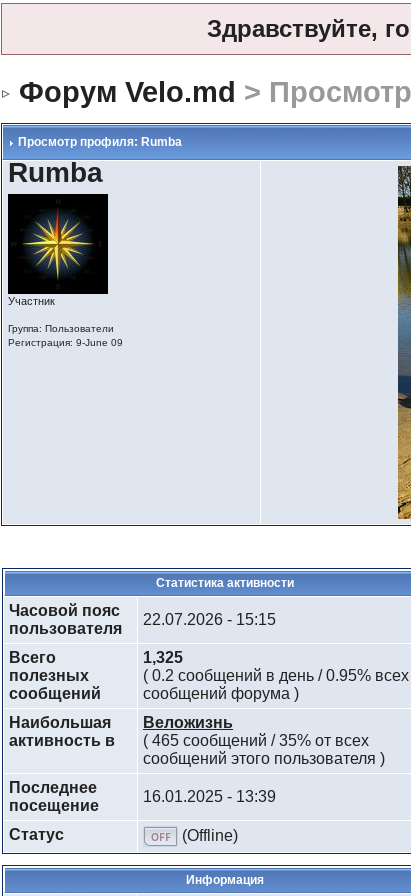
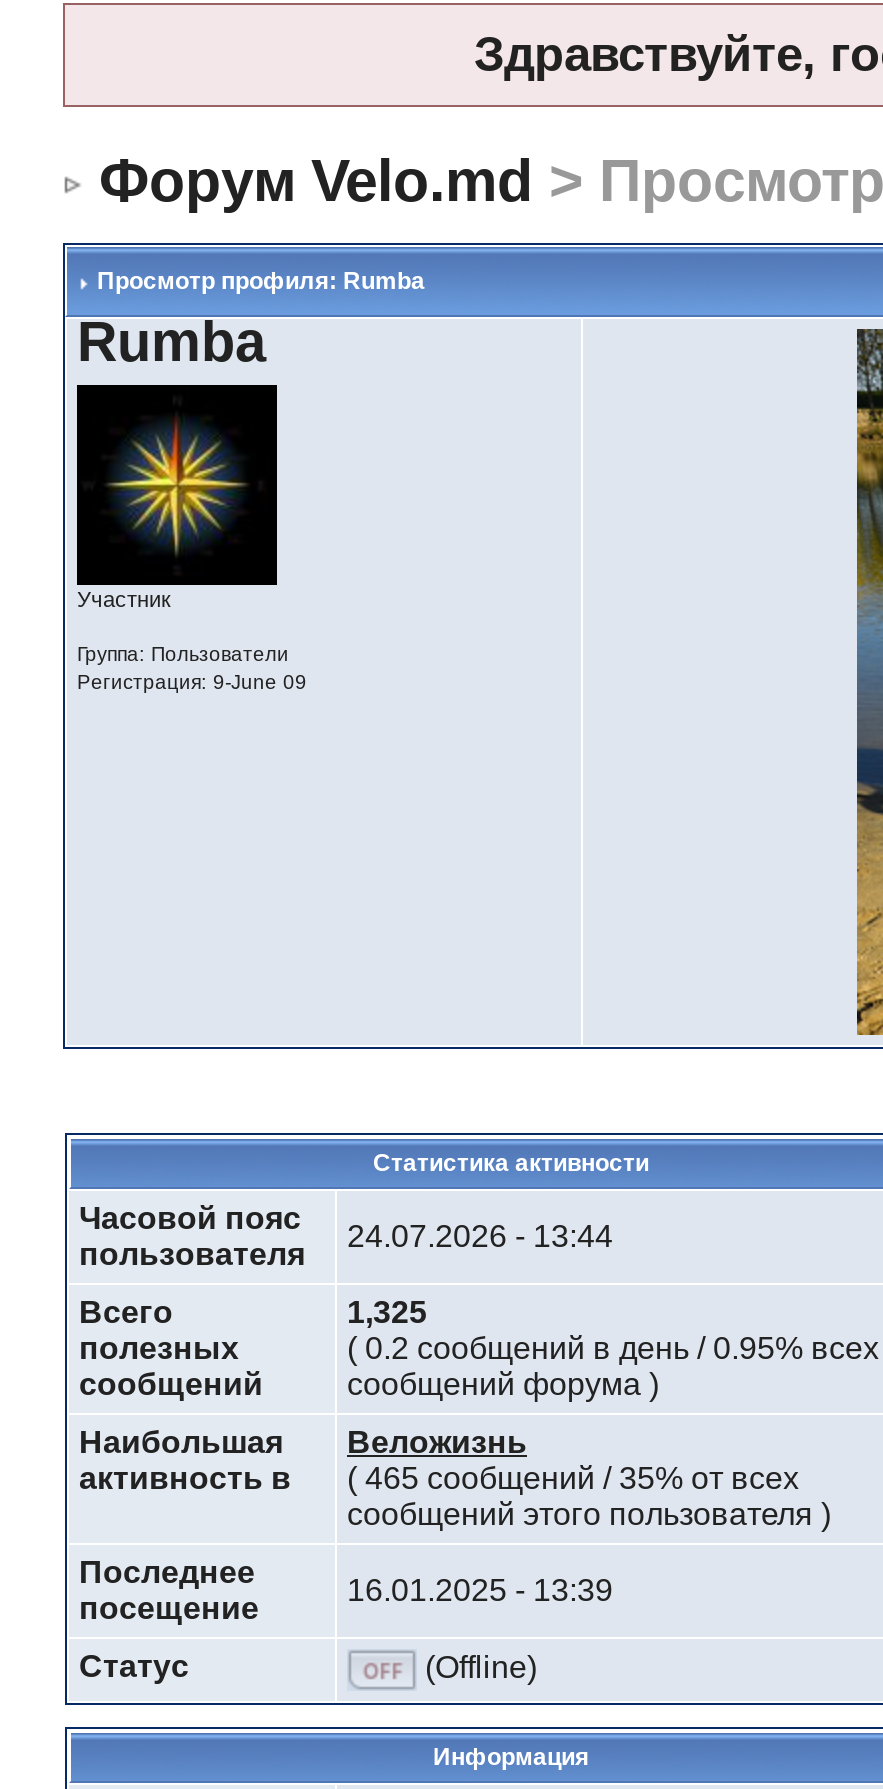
[143,611,276,628] 22.07.2026 - 15:15 -> [347,1219,613,1253] 24.07.2026 - 13:44

